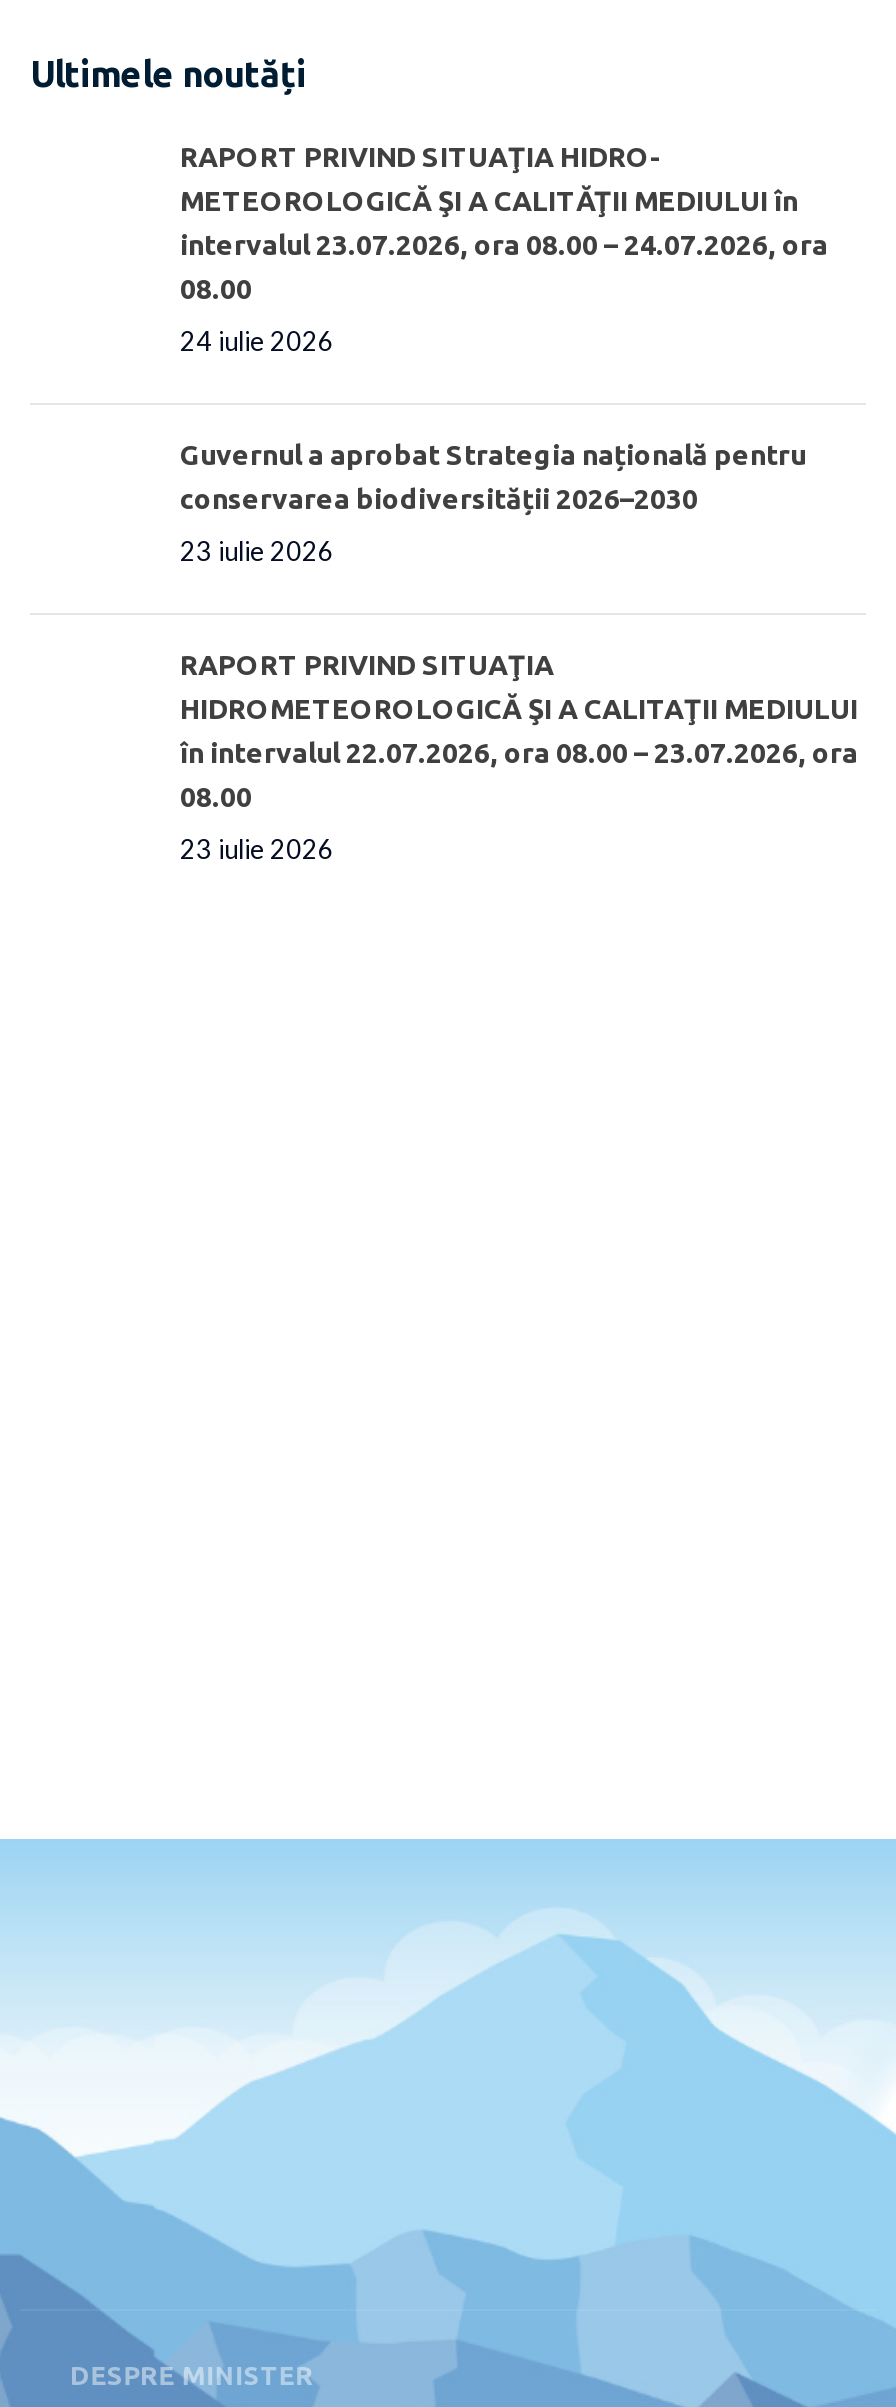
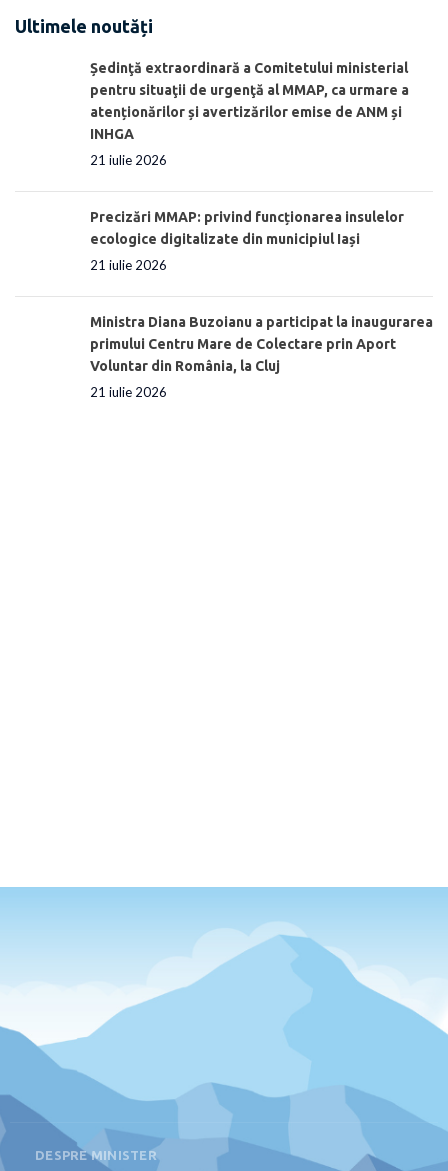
[180,141,828,305] RAPORT PRIVIND SITUAŢIA HIDRO- | METEOROLOGICĂ ŞI A CALITĂŢII MEDIULUI în | intervalul 23.07.2026, ora 08.00 – 24.07.2026, ora | 08.00 -> [90,60,409,142] Ședinţă extraordinară a Comitetului ministerial | pentru situaţii de urgenţă al MMAP, ca urmare a | atenționărilor și avertizărilor emise de ANM și | INHGA
[180,325,334,357] 24 iulie 2026 -> [90,152,167,168] 21 iulie 2026
[180,439,806,515] Guvernul a aprobat Strategia națională pentru | conservarea biodiversității 2026–2030 -> [90,209,404,247] Precizări MMAP: privind funcționarea insulelor | ecologice digitalizate din municipiul Iași
[180,535,334,567] 23 iulie 2026 -> [90,257,167,273] 21 iulie 2026
[180,649,858,813] RAPORT PRIVIND SITUAŢIA | HIDROMETEOROLOGICĂ ŞI A CALITAŢII MEDIULUI | în intervalul 22.07.2026, ora 08.00 – 23.07.2026, ora | 08.00 -> [90,314,433,374] Ministra Diana Buzoianu a participat la inaugurarea | primului Centru Mare de Colectare prin Aport | Voluntar din România, la Cluj
[180,833,334,865] 23 iulie 2026 -> [90,384,167,400] 21 iulie 2026

